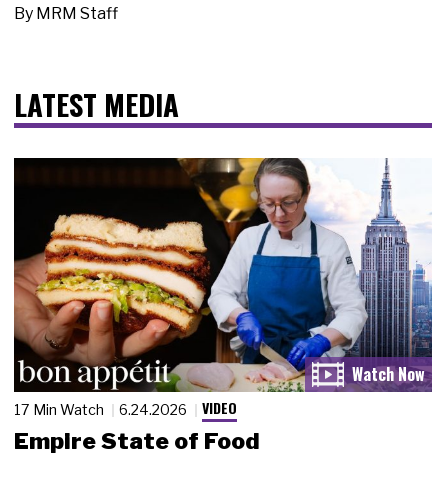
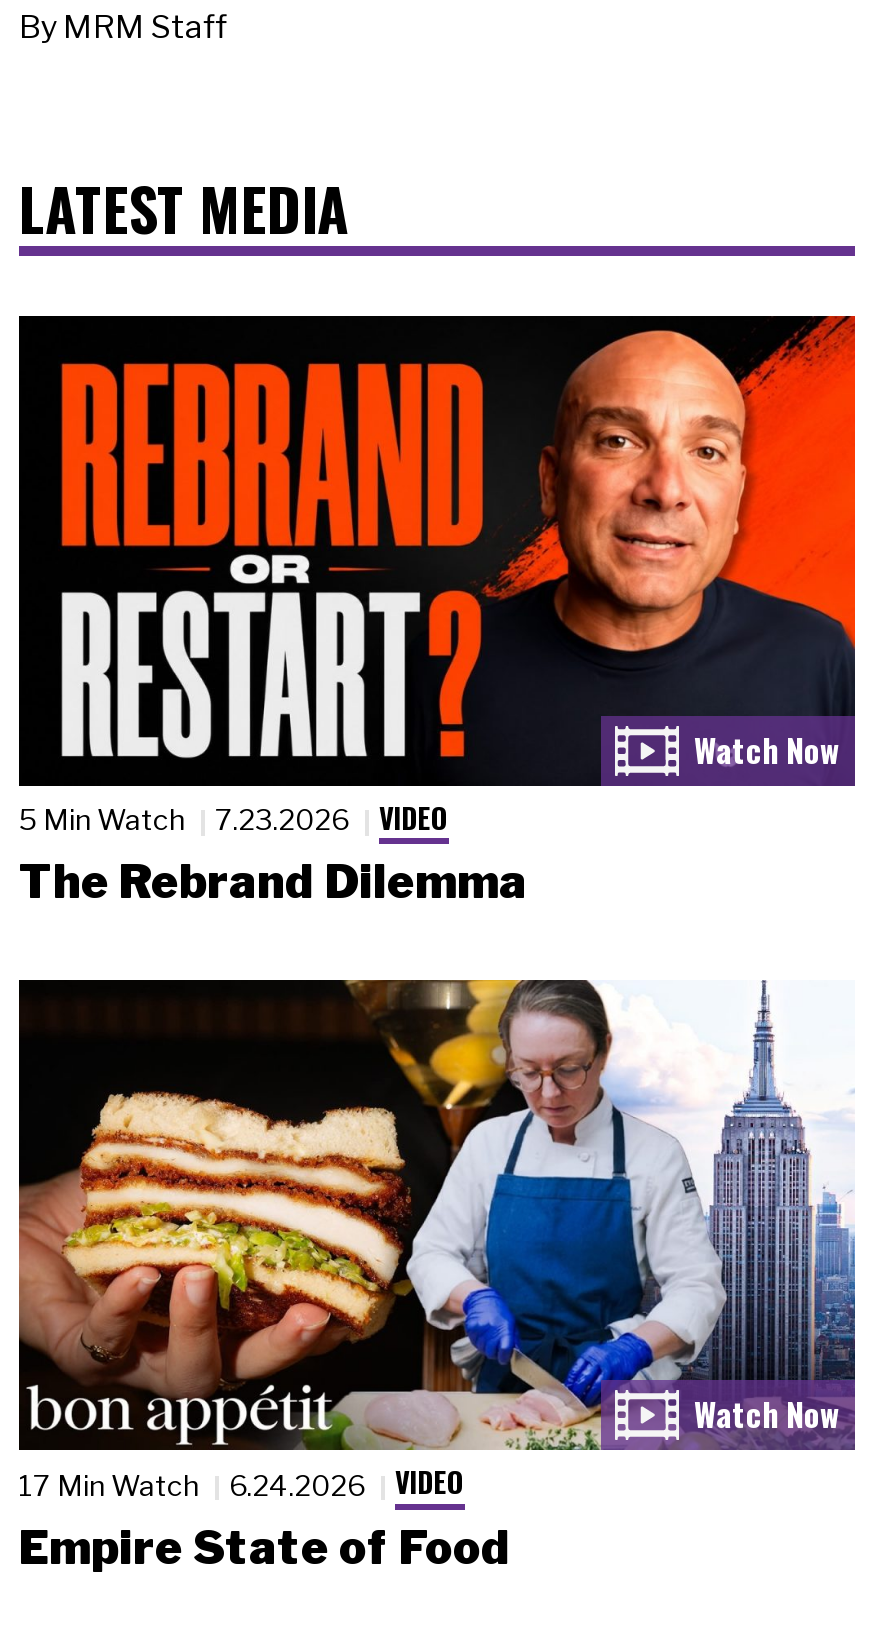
none -> [17,314,857,911] [image] | 5 Min Watch | 7.23.2026 | VIDEO | The Rebrand Dilemma

